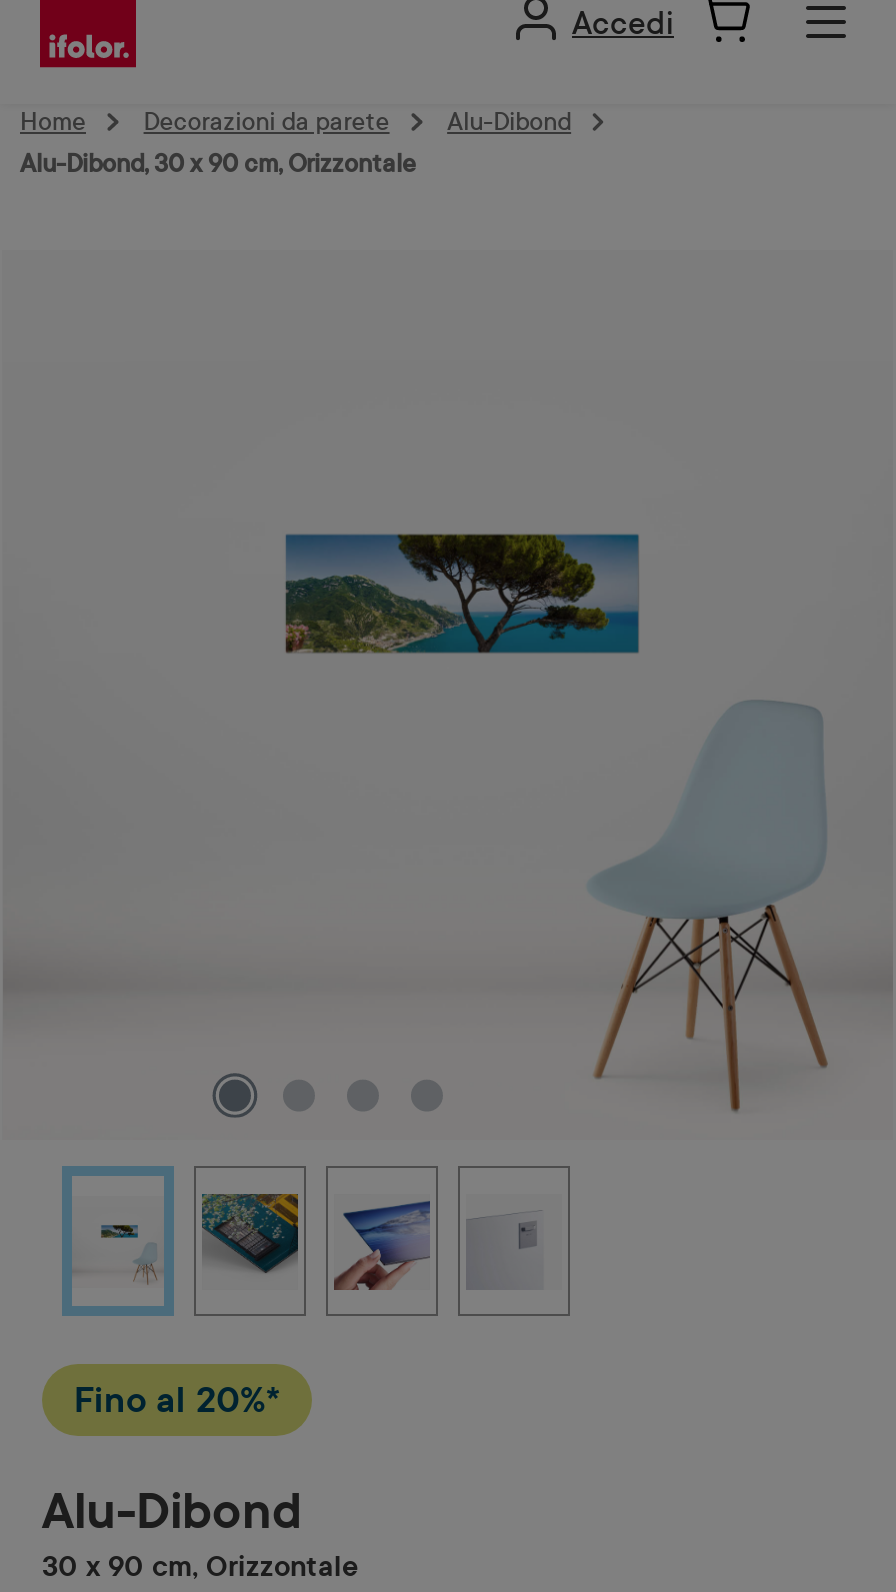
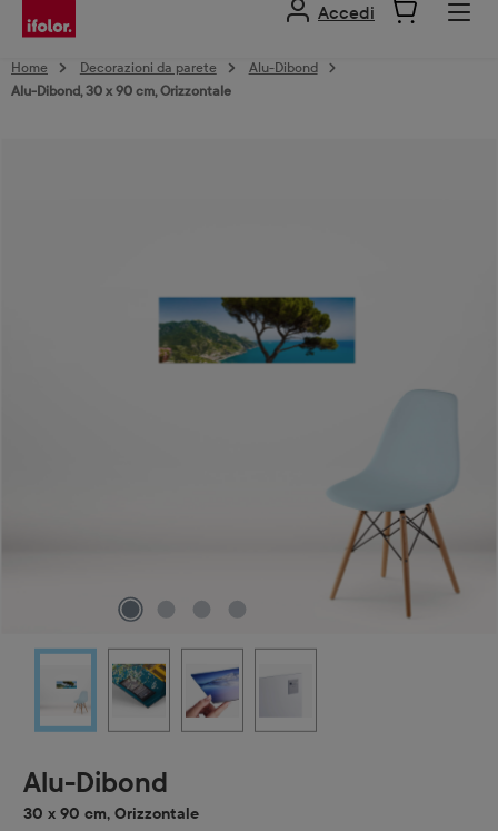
[74,1380,280,1420] Fino al 20%* -> none

